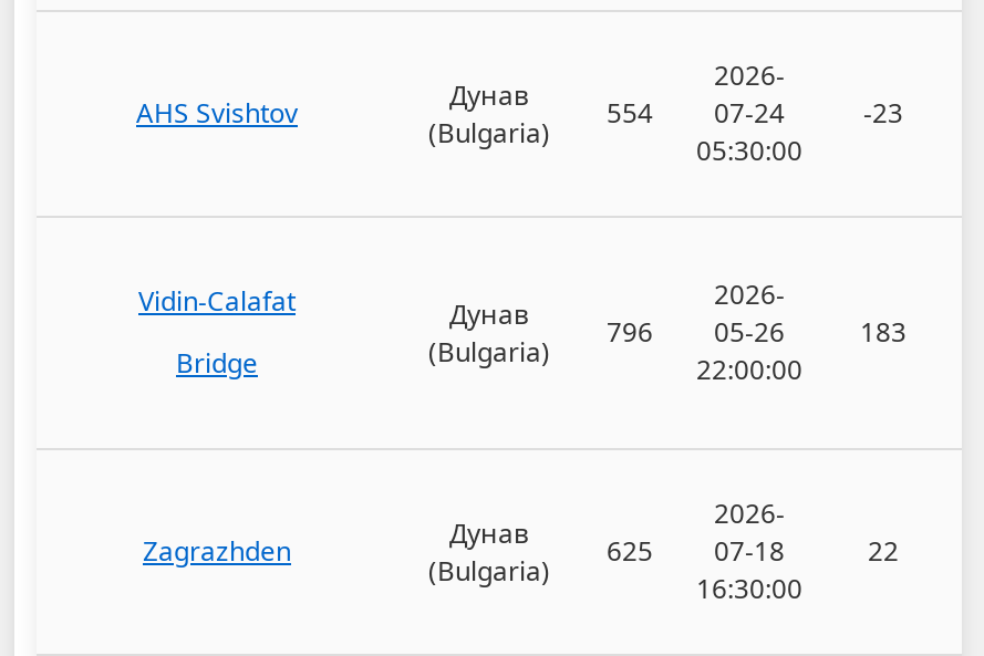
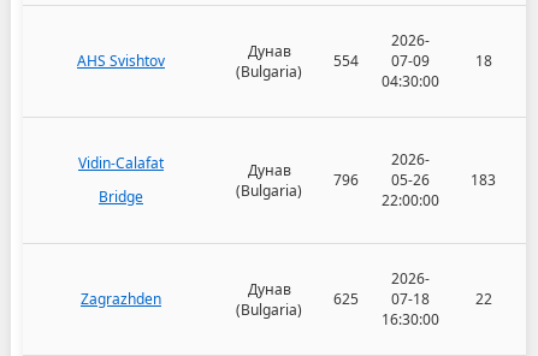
[607,95,785,133] 554 07-24 -> [333,51,430,71] 554 07-09
[863,95,903,133] -23 -> [475,51,492,71] 18
[696,133,802,170] 05:30:00 -> [382,71,439,92] 04:30:00

